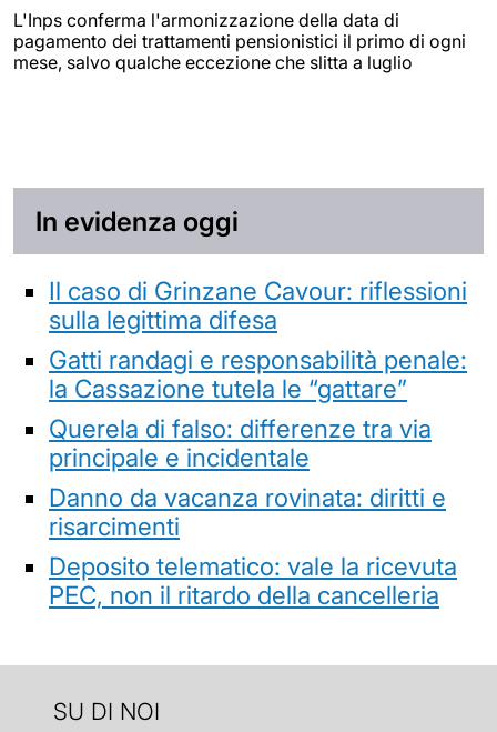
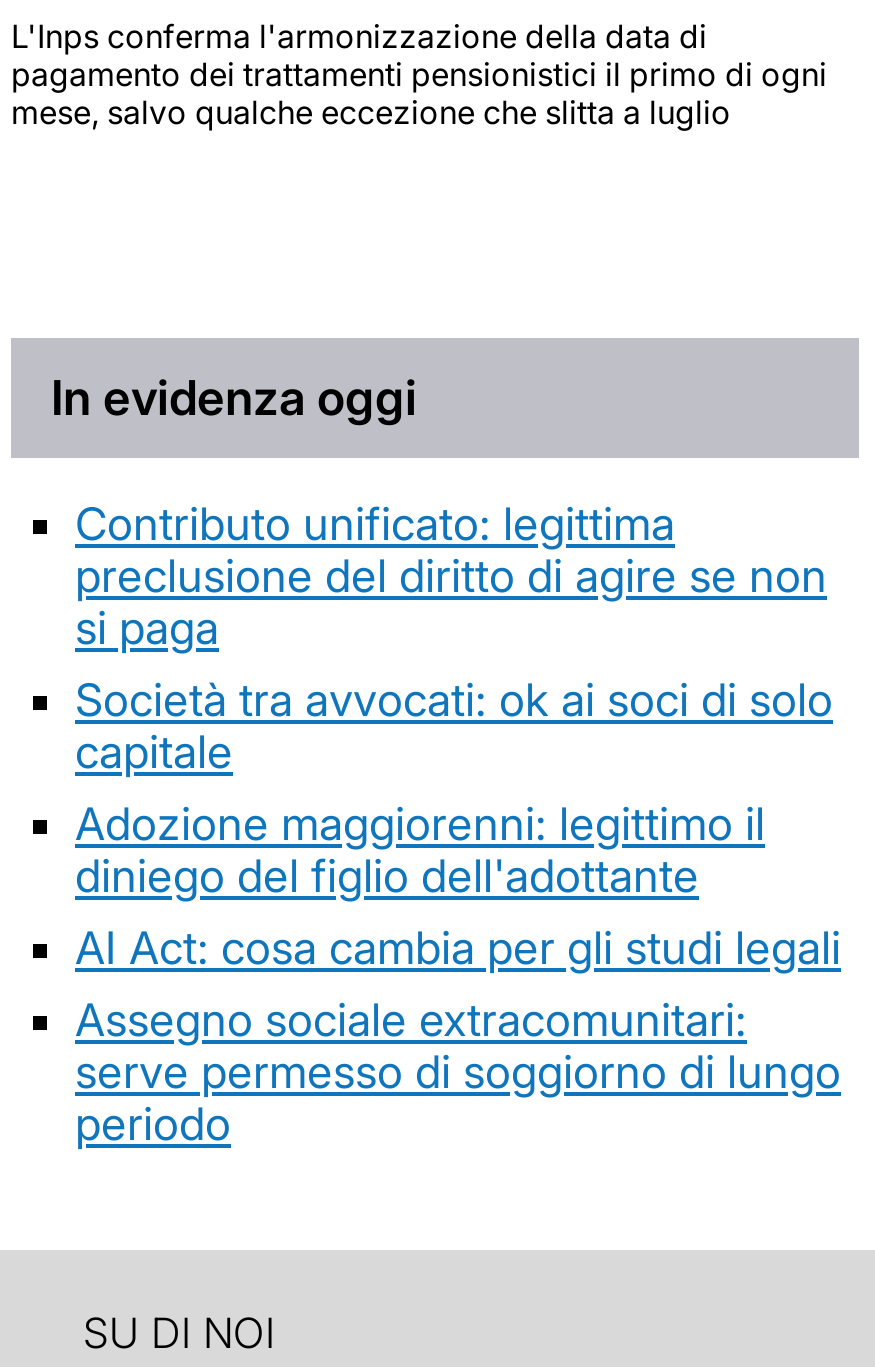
[49,275,467,609] Il caso di Grinzane Cavour: riflessioni | sulla legittima difesa | Gatti randagi e responsabilità penale: | la Cassazione tutela le “gattare” | Querela di falso: differenze tra via | principale e incidentale | Danno da vacanza rovinata: diritti e | risarcimenti | Deposito telematico: vale la ricevuta | PEC, non il ritardo della cancelleria -> [75,495,841,1149] Contributo unificato: legittima | preclusione del diritto di agire se non | si paga | Società tra avvocati: ok ai soci di solo | capitale | Adozione maggiorenni: legittimo il | diniego del figlio dell'adottante | AI Act: cosa cambia per gli studi legali | Assegno sociale extracomunitari: | serve permesso di soggiorno di lungo | periodo

